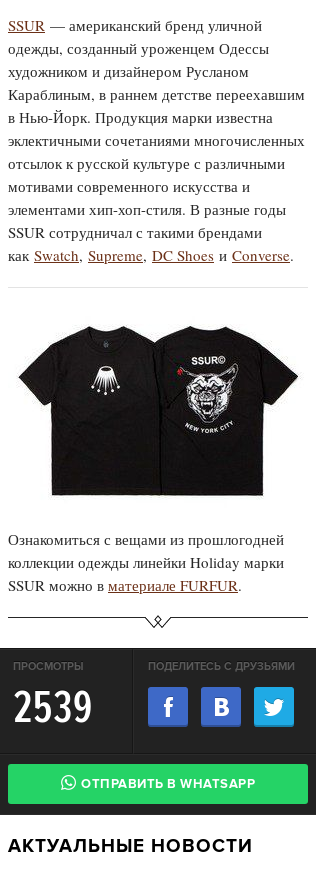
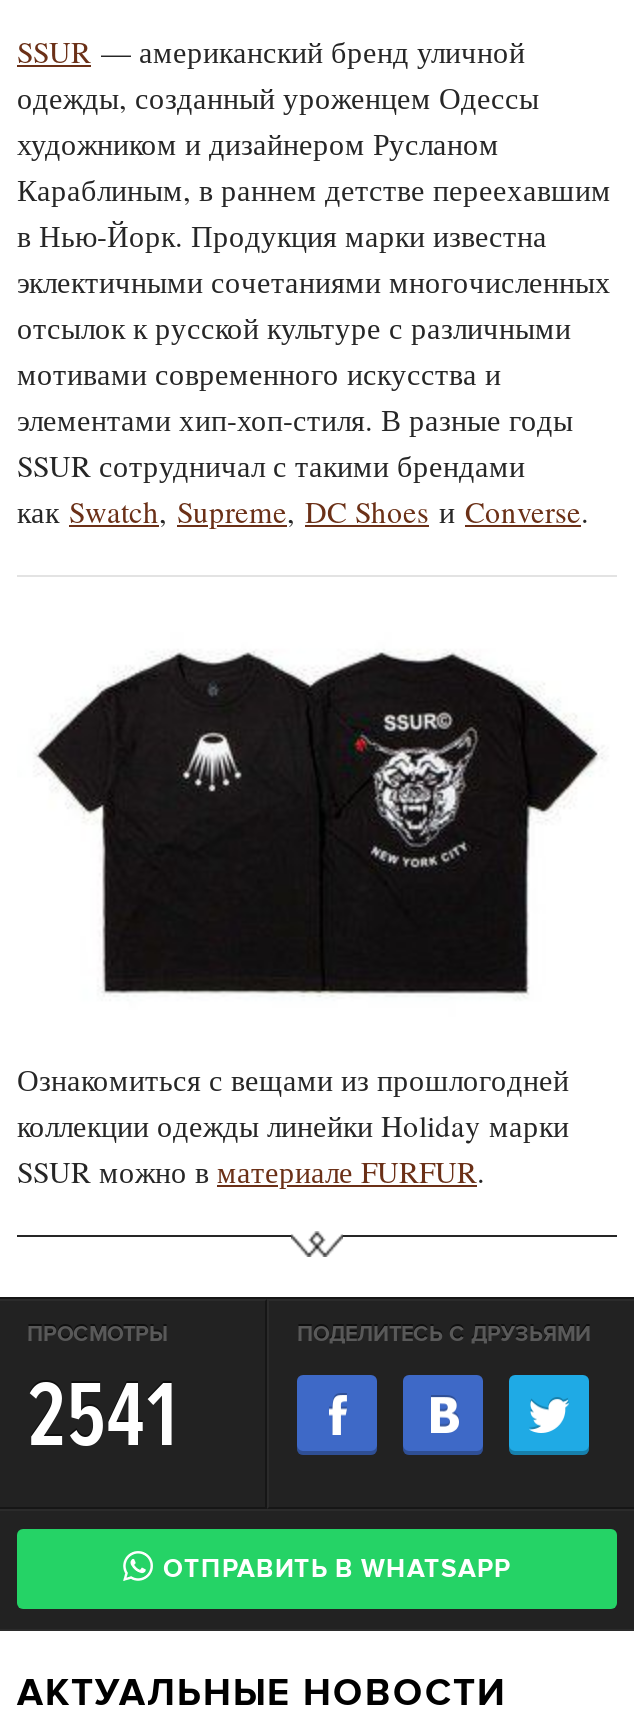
[13,681,93,736] 2539 -> [27,1363,179,1473] 2541

